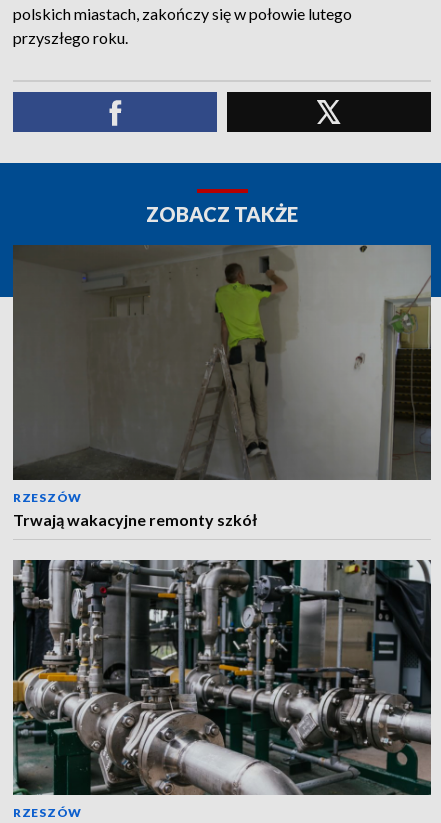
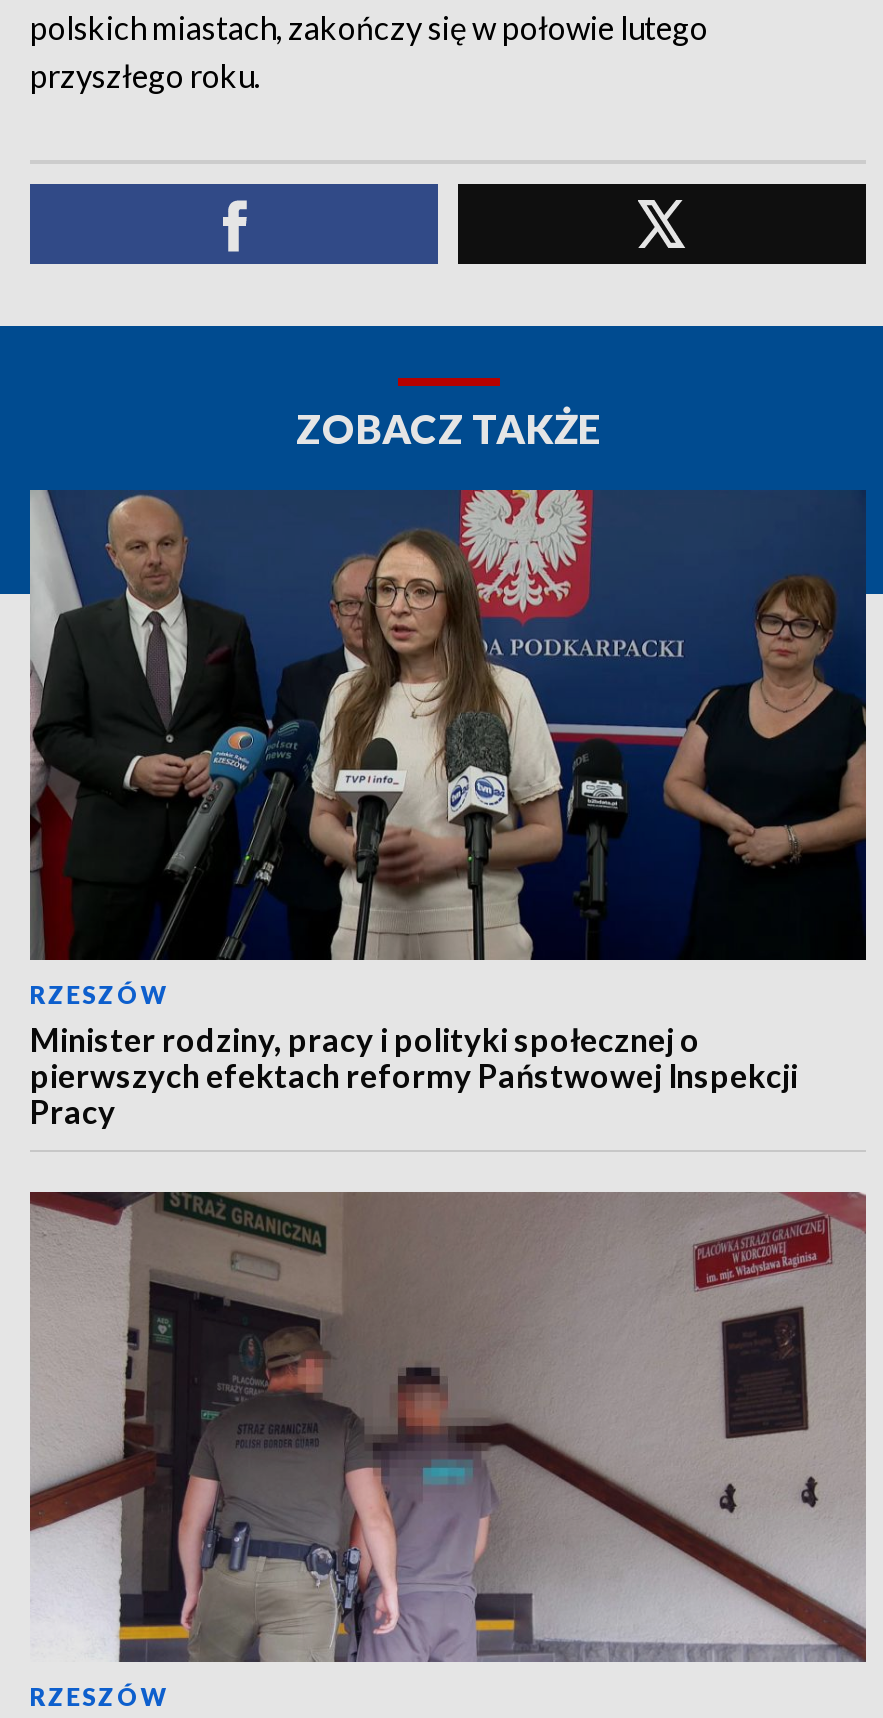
[12,244,432,529] [image] | Trwają wakacyjne remonty szkół -> [28,488,868,1130] [image] | Minister rodziny, pracy i polityki społecznej o | pierwszych efektach reformy Państwowej Inspekcji | Pracy
[12,559,432,796] [image] -> [30,1190,868,1662] [image]

